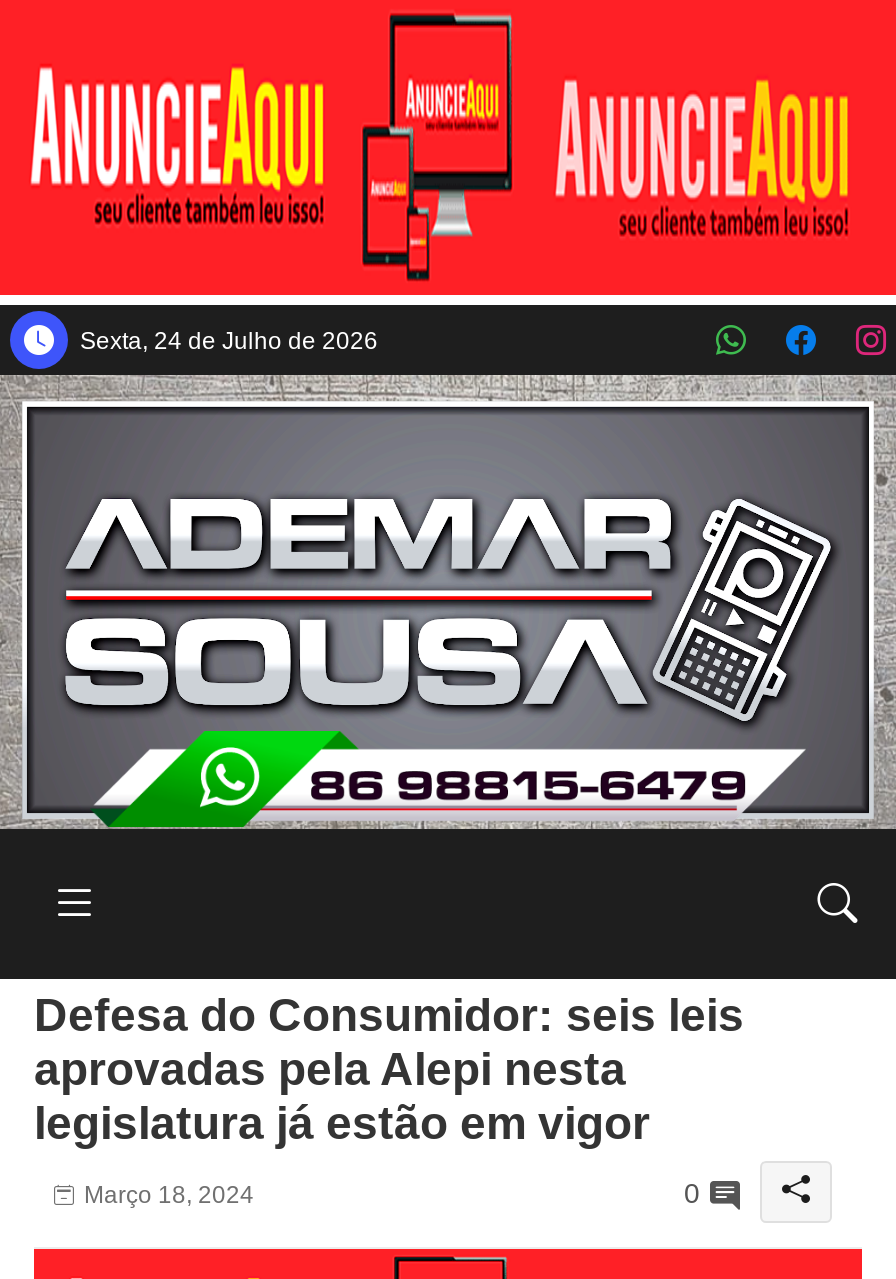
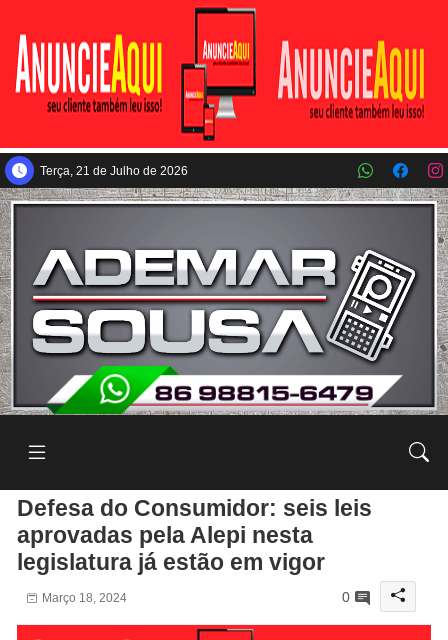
[80,326,378,354] Sexta, 24 de Julho de 2026 -> [40,163,188,177] Terça, 21 de Julho de 2026

